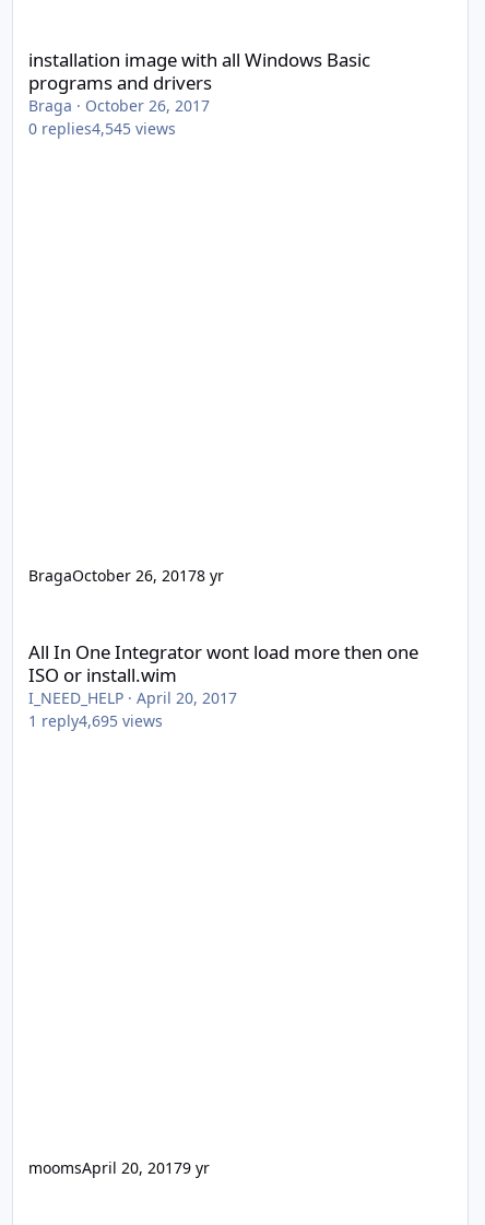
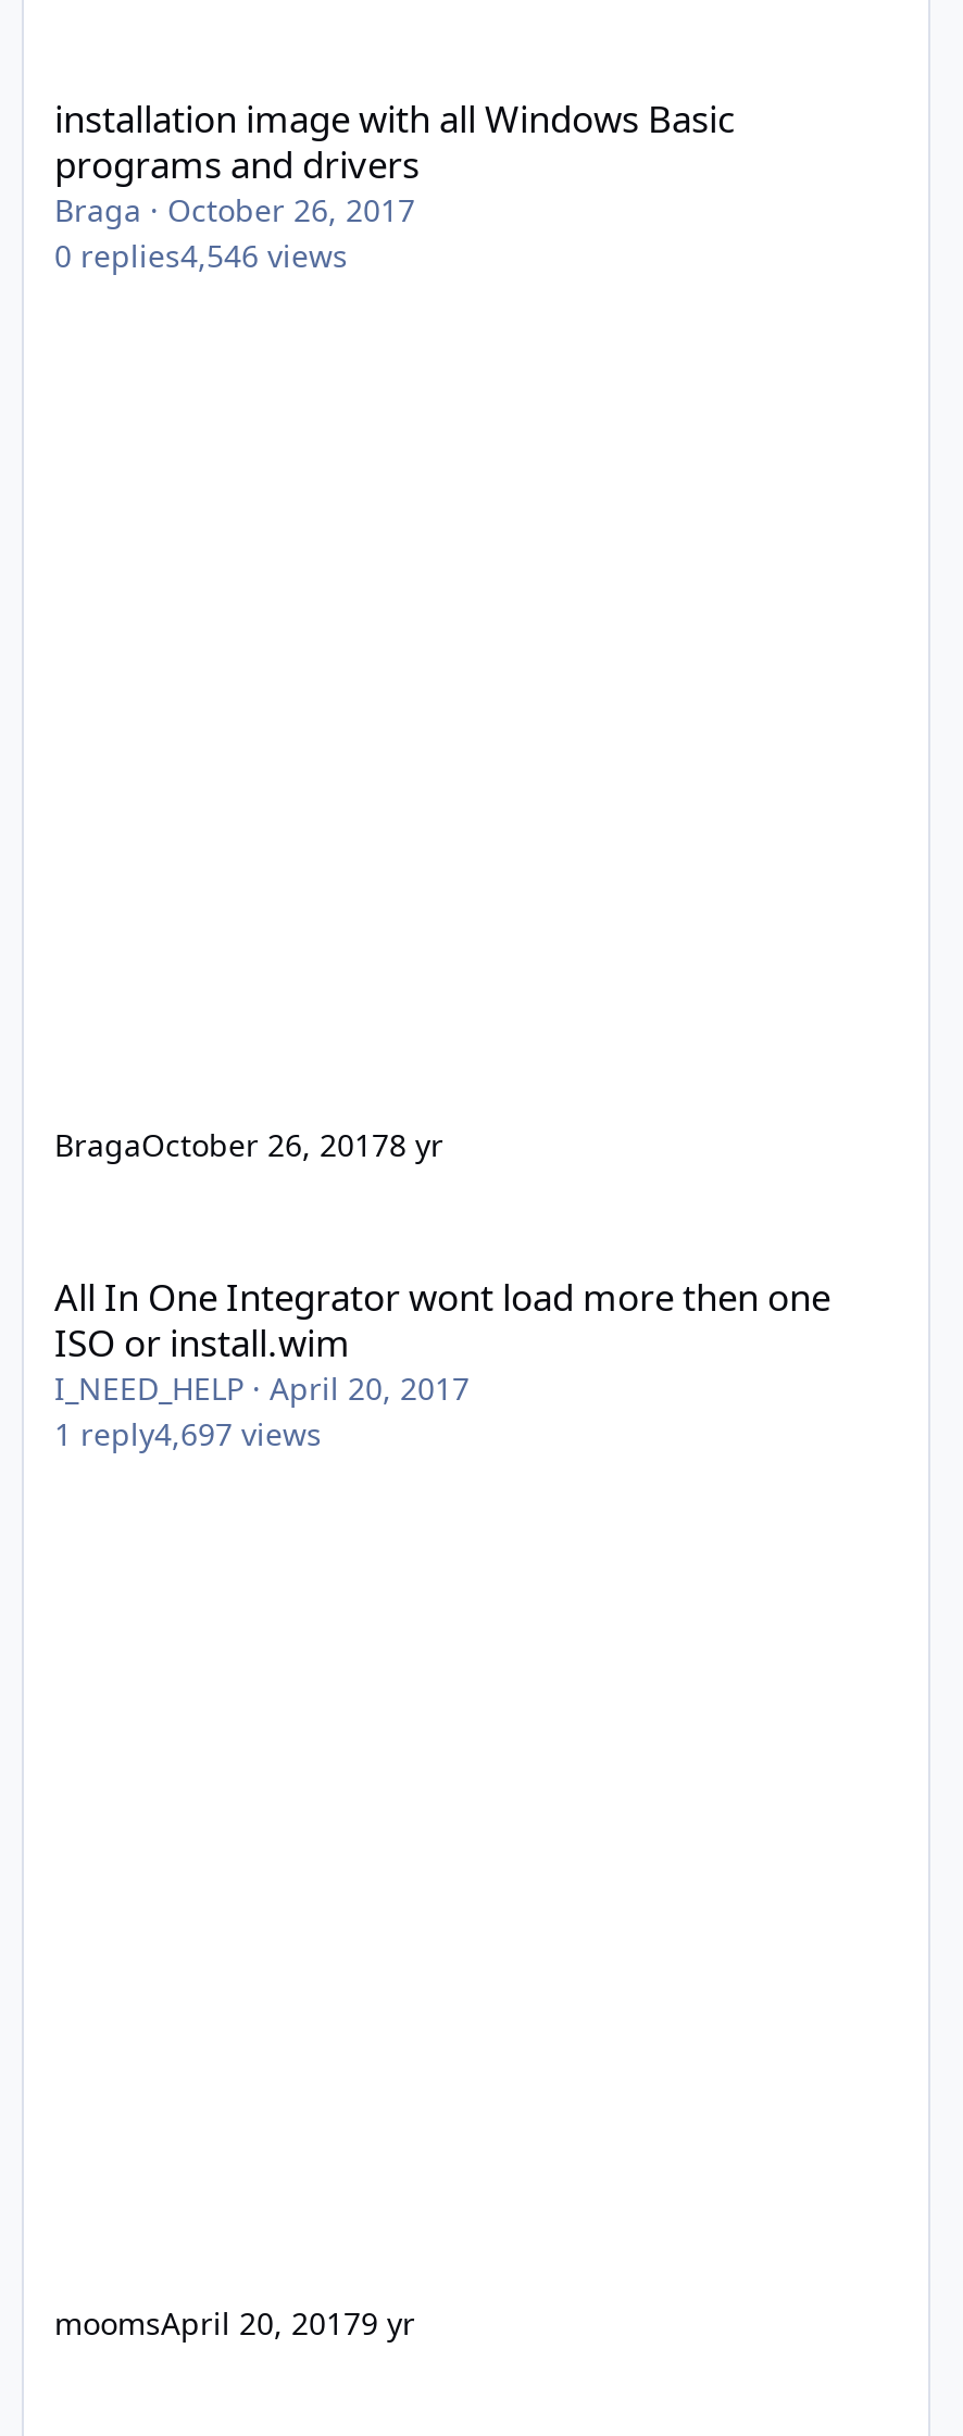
[28,118,176,139] 0 replies4,545 views -> [54,235,348,276] 0 replies4,546 views
[28,710,163,731] 1 reply4,695 views -> [54,1413,322,1454] 1 reply4,697 views

